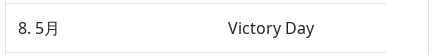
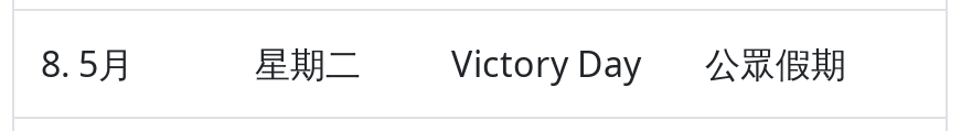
none -> [255,40,361,88] 星期二
none -> [705,40,846,88] 公眾假期

